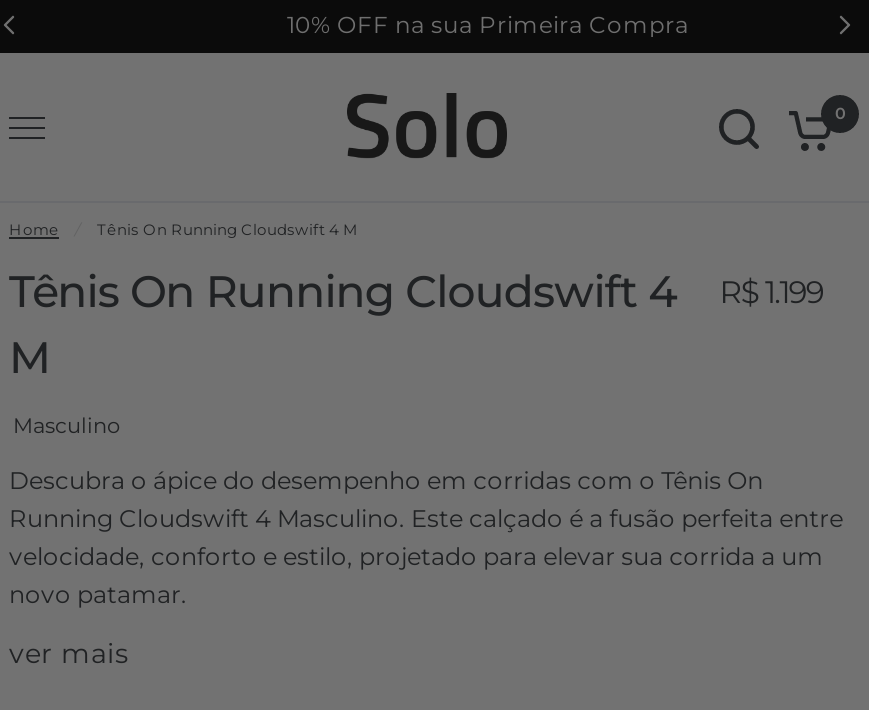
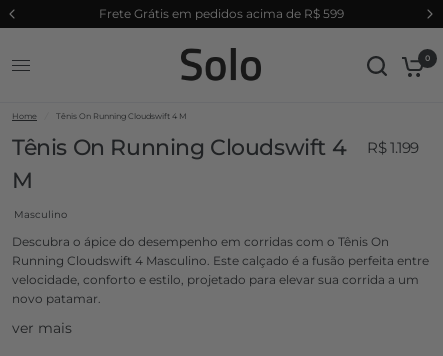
[226,11,628,39] 10% OFF na sua Primeira Compra -> [98,7,343,21] Frete Grátis em pedidos acima de R$ 599

